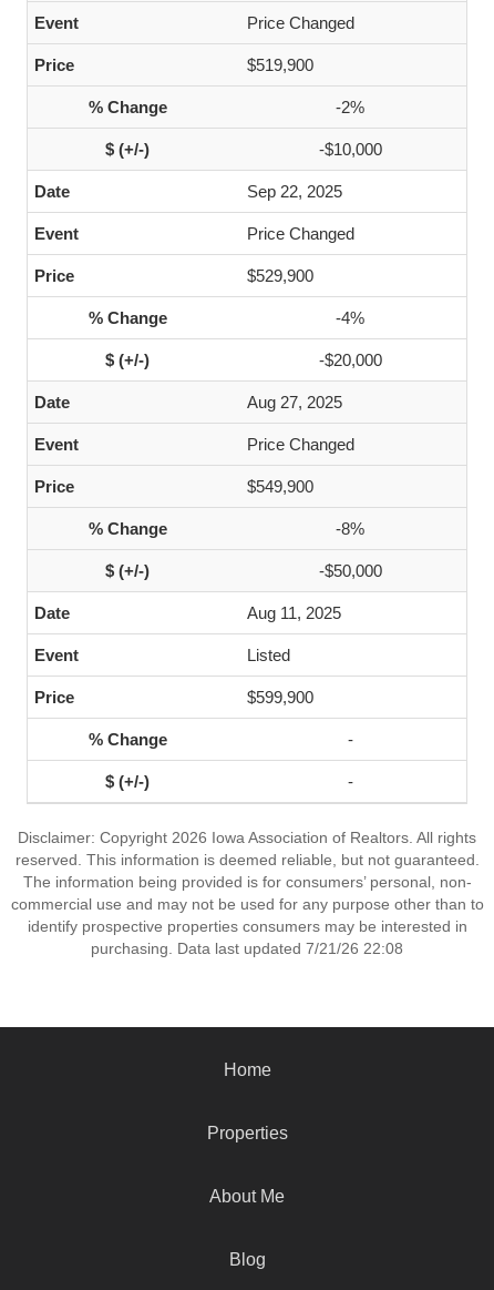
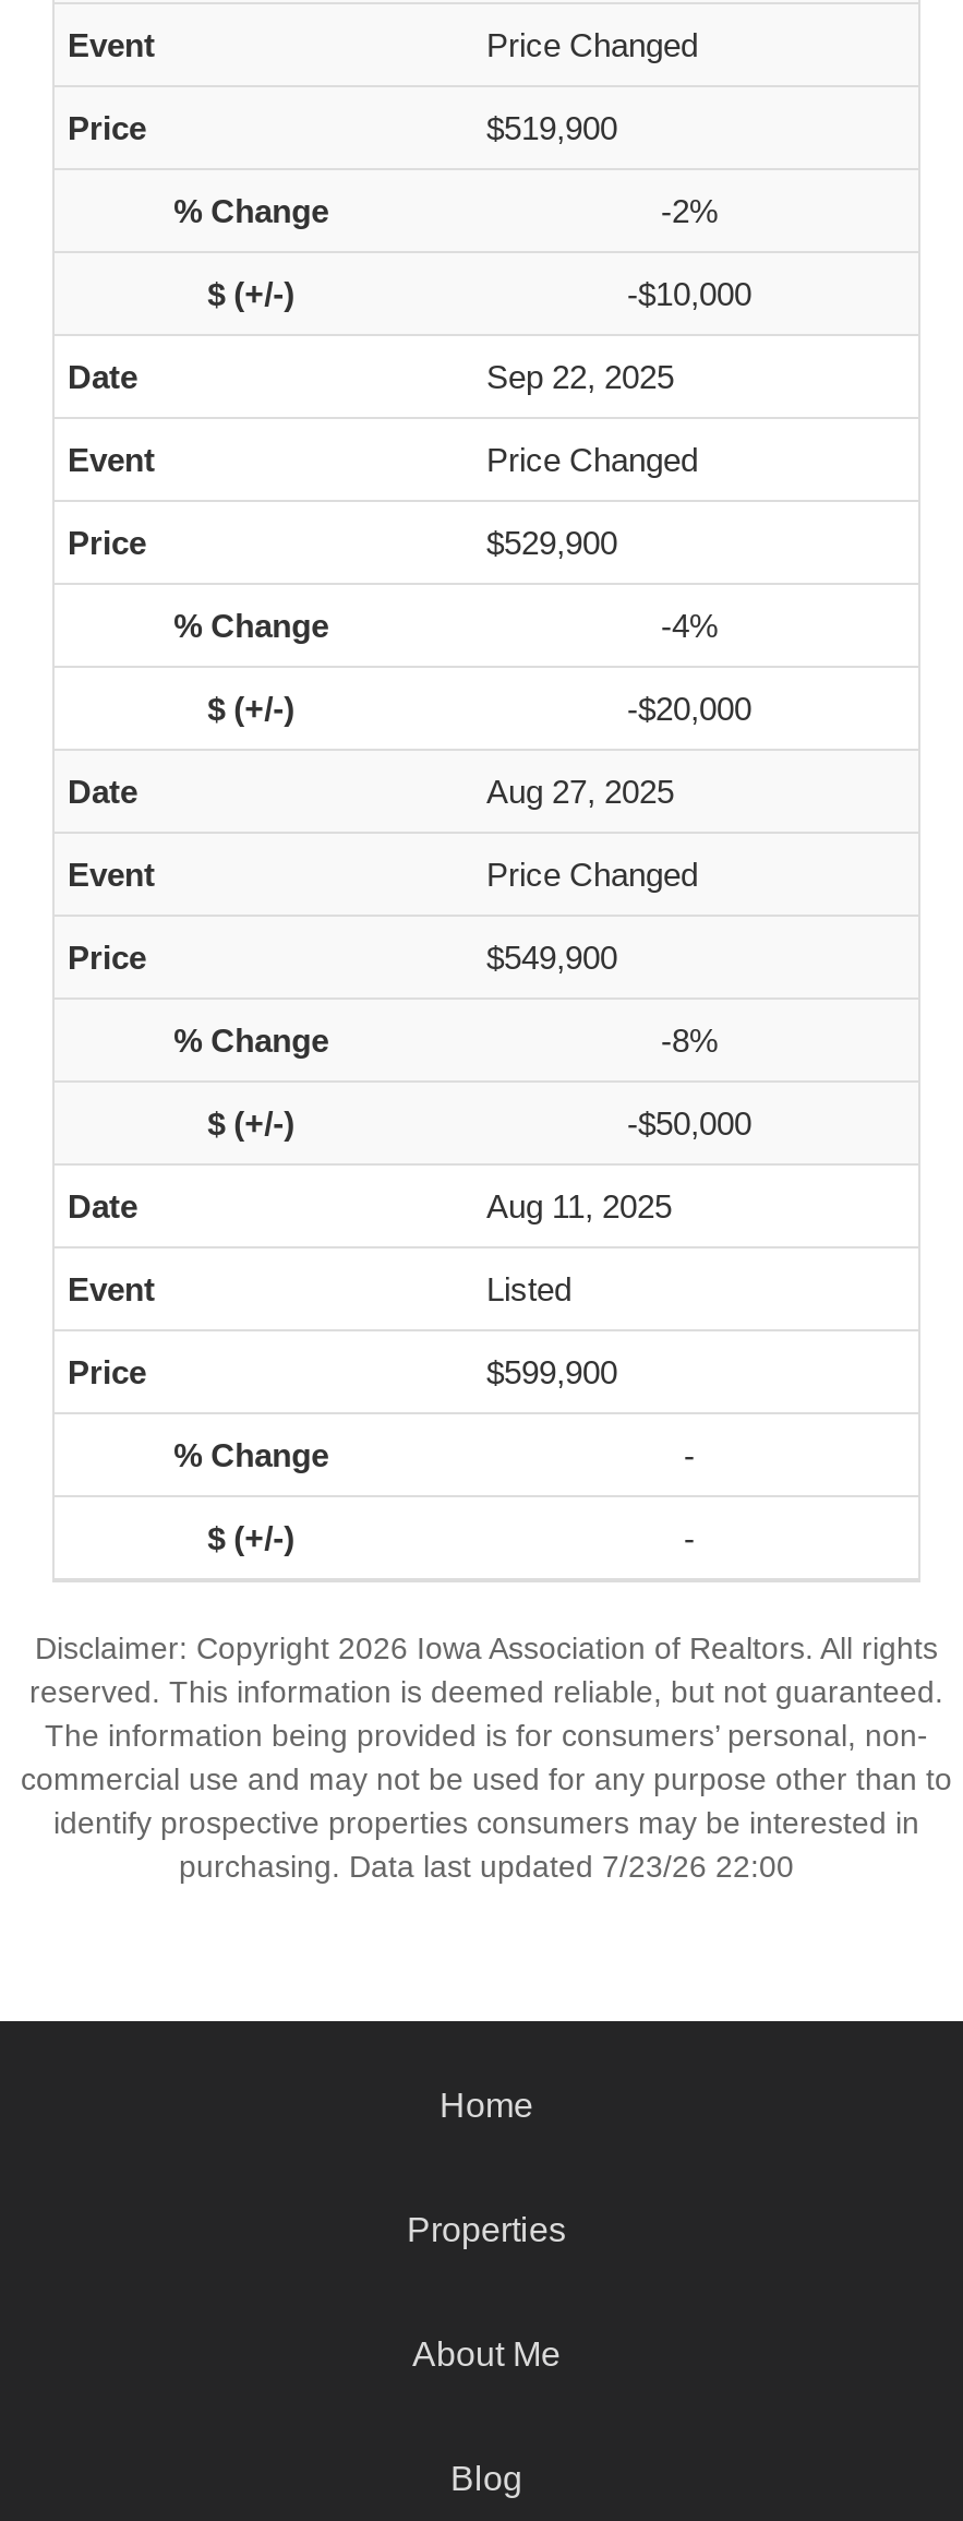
[91,939,403,957] purchasing. Data last updated 7/21/26 22:08 -> [179,1849,794,1884] purchasing. Data last updated 7/23/26 22:00

